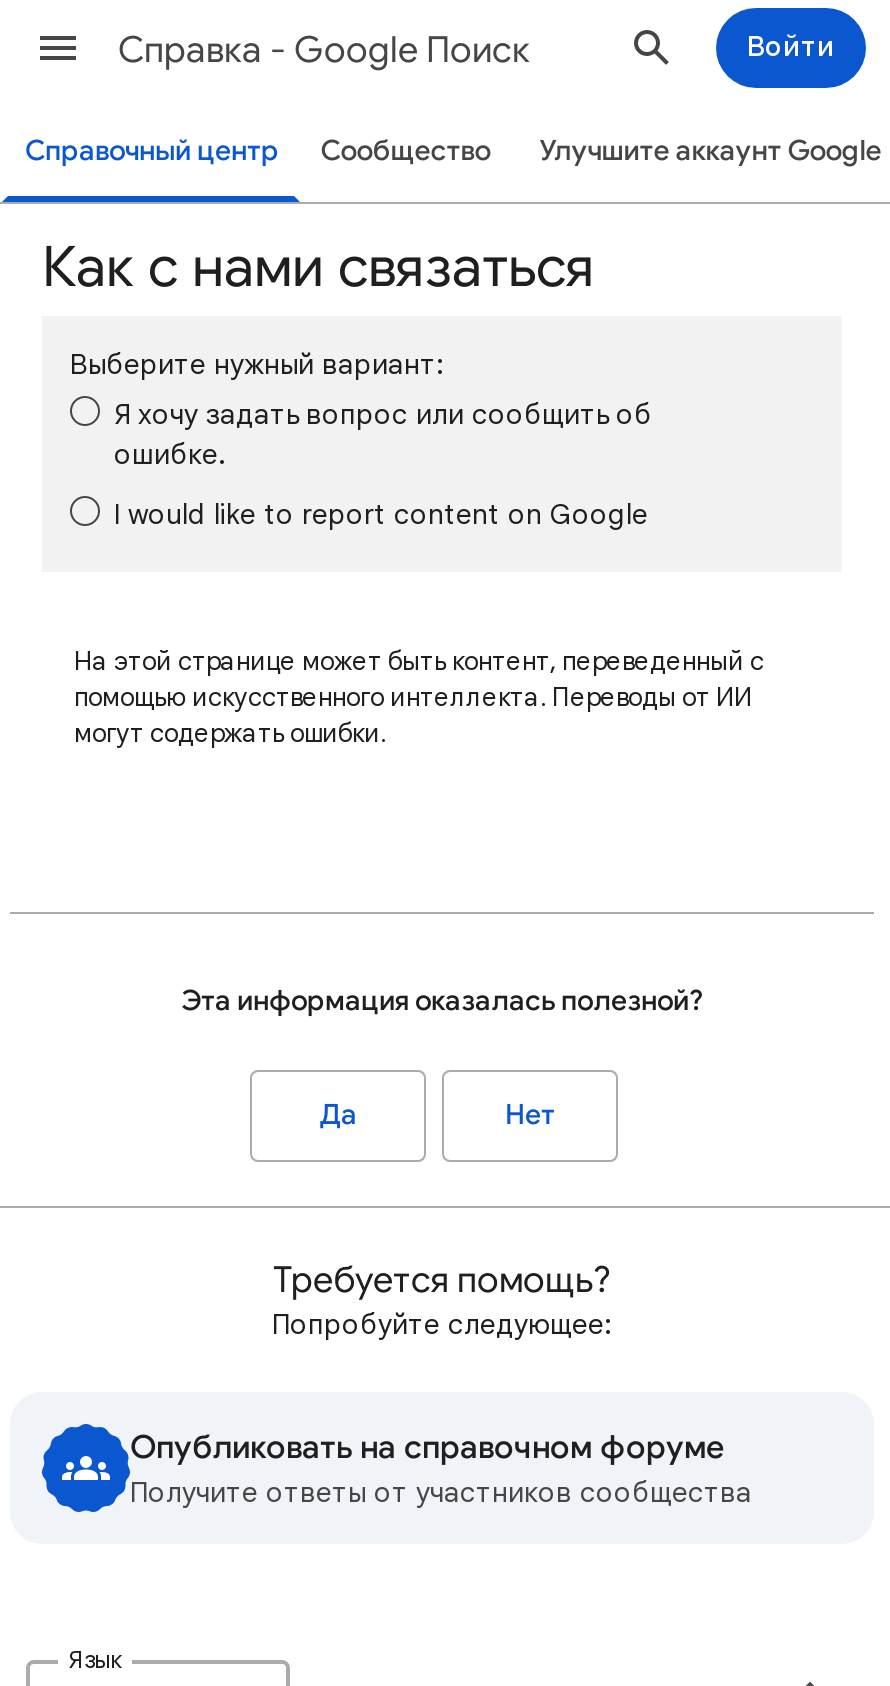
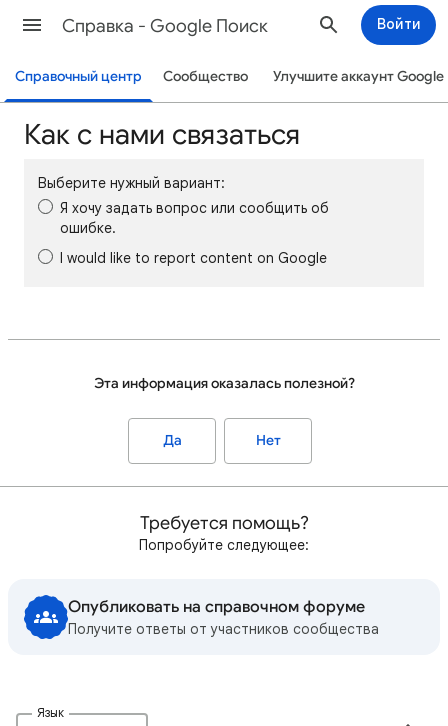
[74,644,764,750] На этой странице может быть контент, переведенный с | помощью искусственного интеллекта. Переводы от ИИ | могут содержать ошибки. -> none

